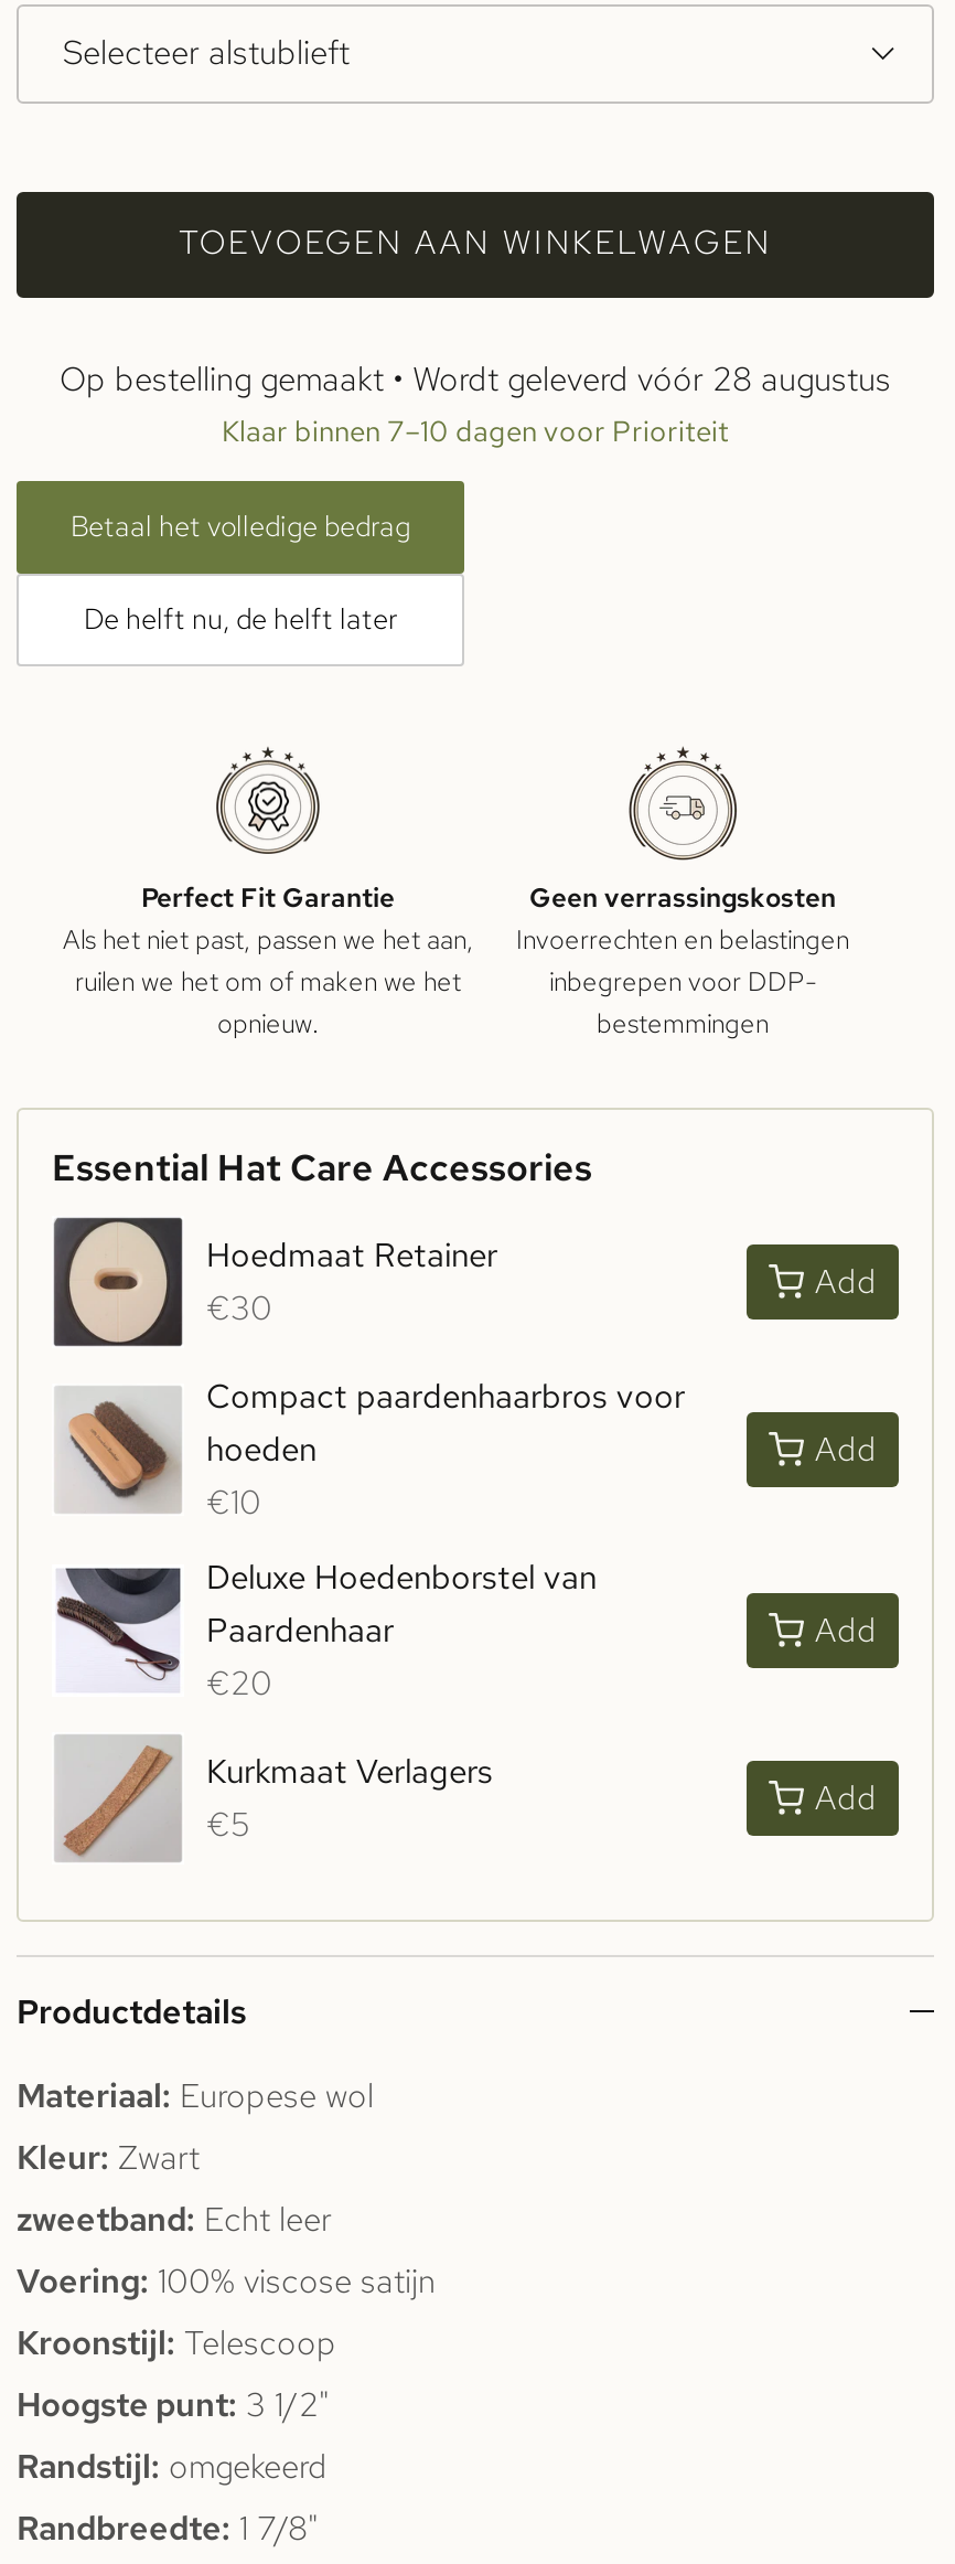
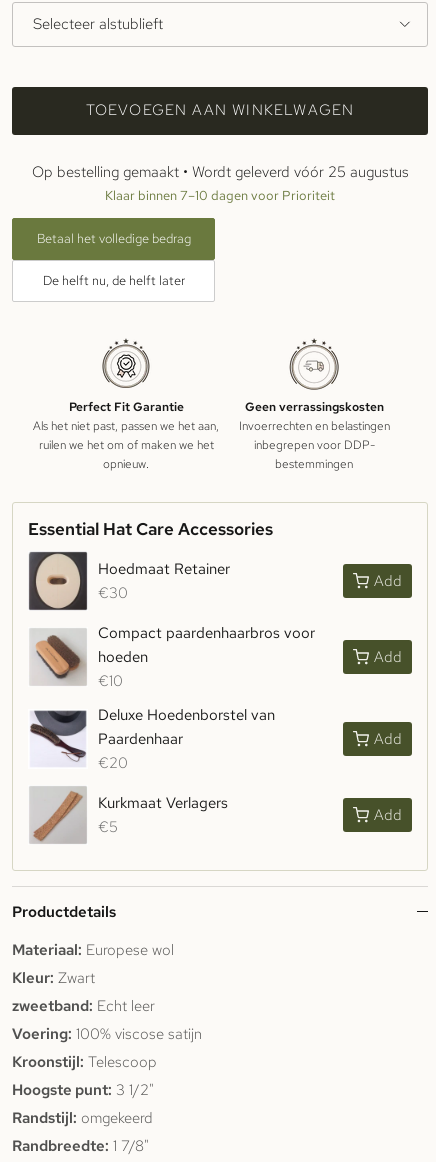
[60,356,891,400] Op bestelling gemaakt • Wordt geleverd vóór 28 augustus -> [31,161,408,181] Op bestelling gemaakt • Wordt geleverd vóór 25 augustus

